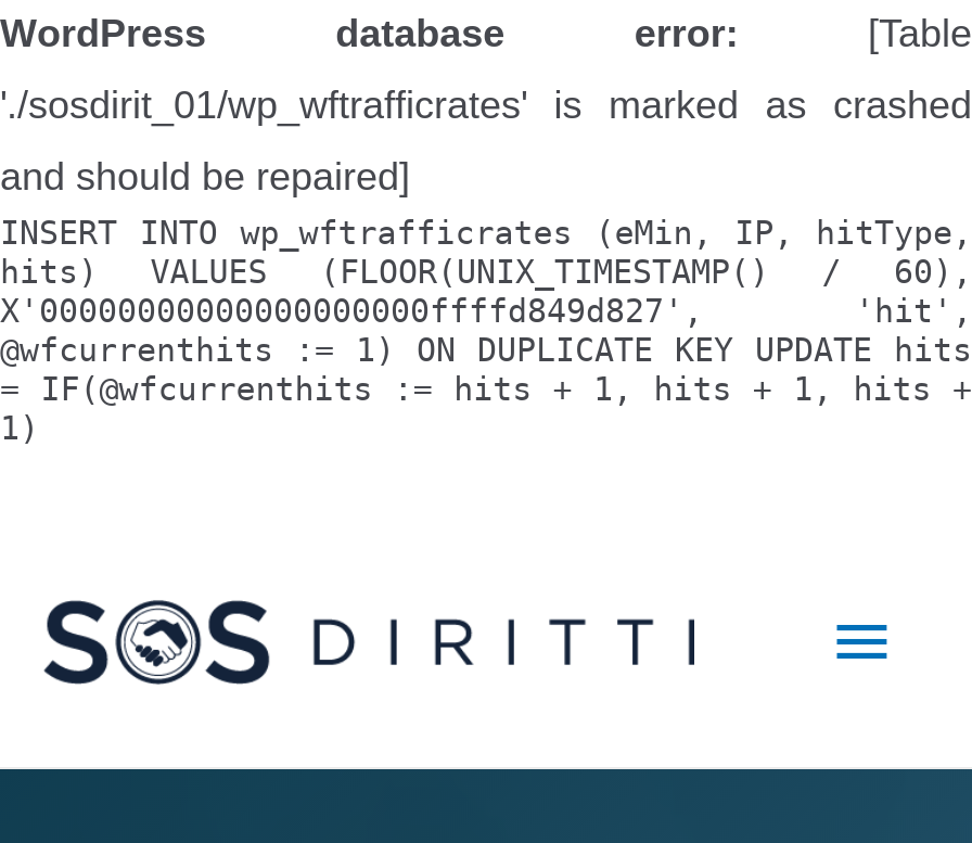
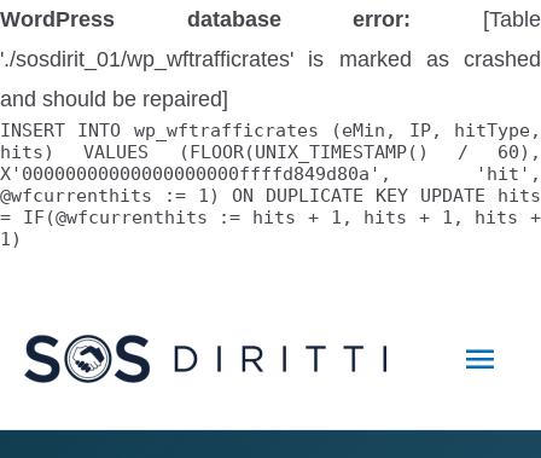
[0,292,972,331] X'00000000000000000000ffffd849d827', 'hit', -> [0,163,541,185] X'00000000000000000000ffffd849d80a', 'hit',

